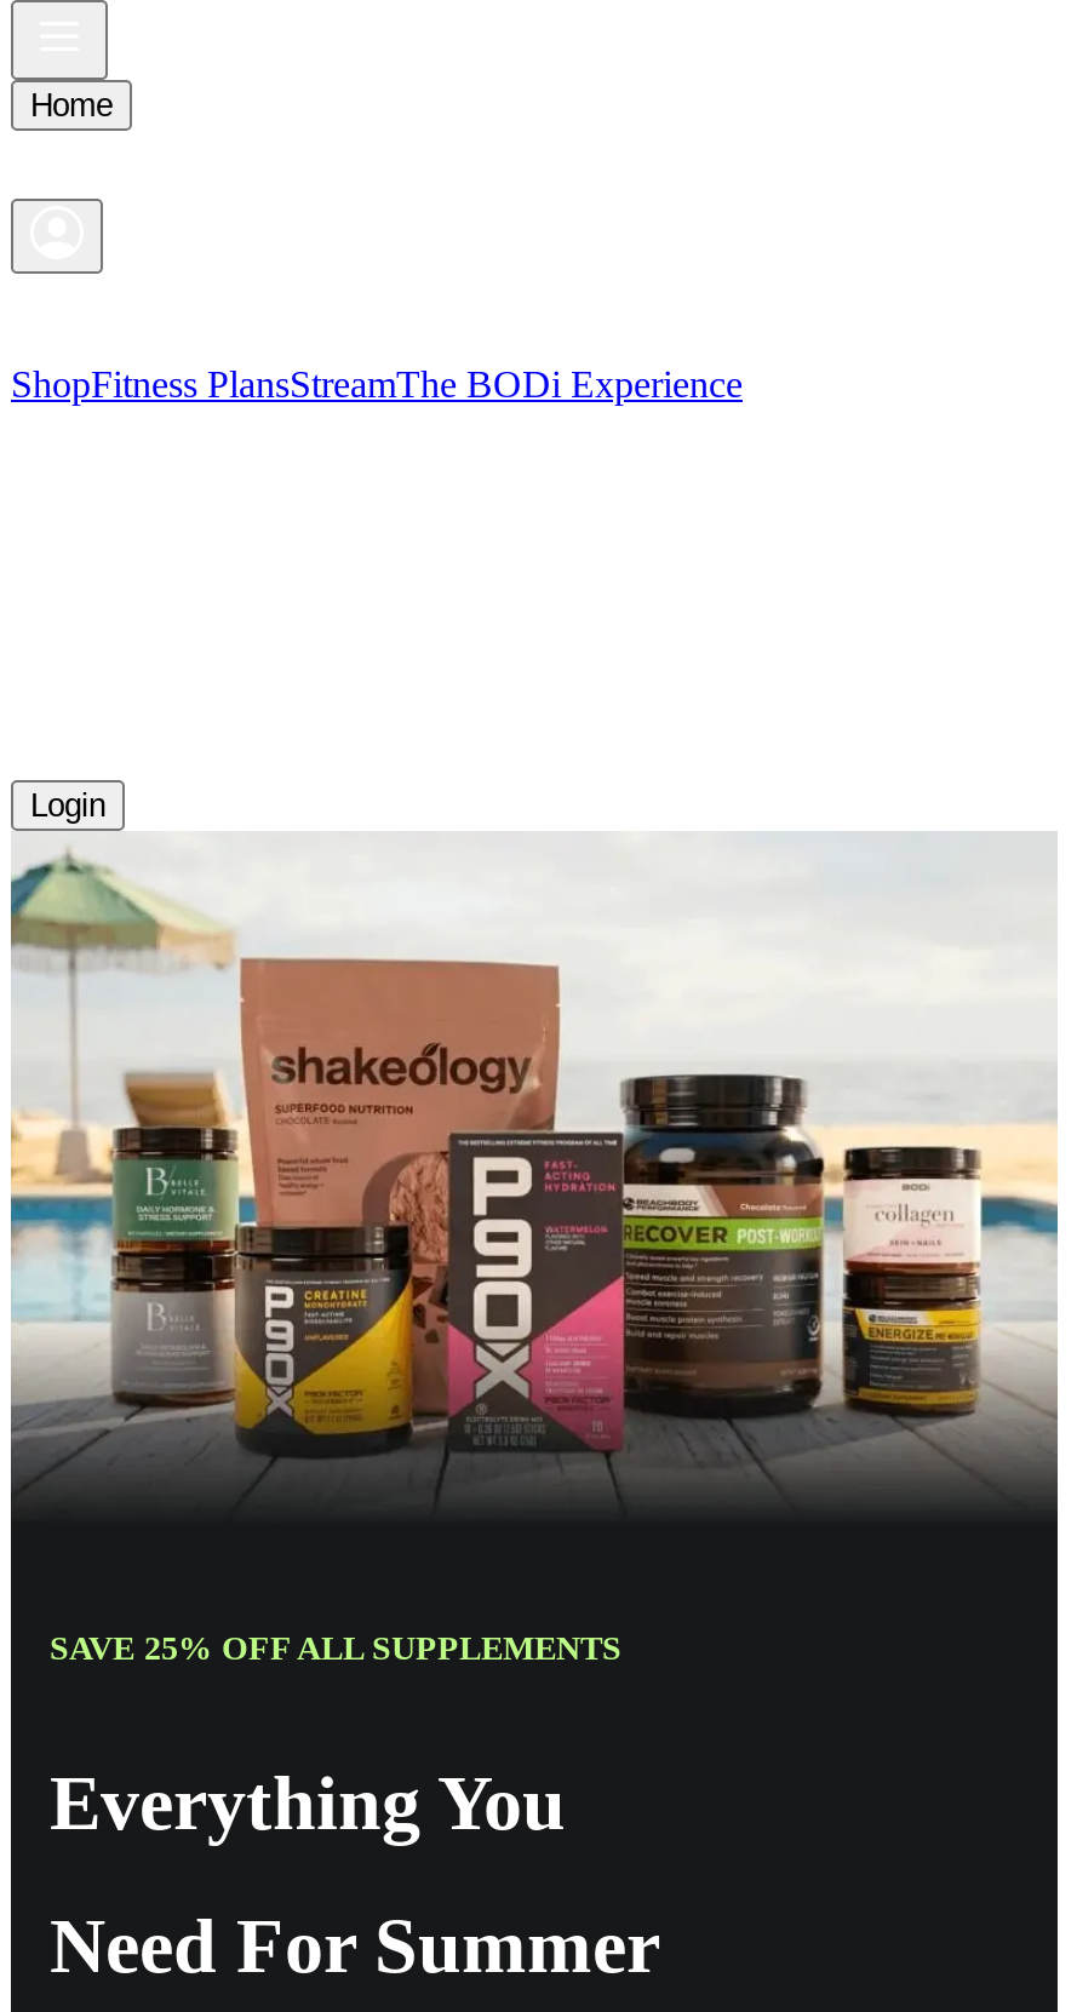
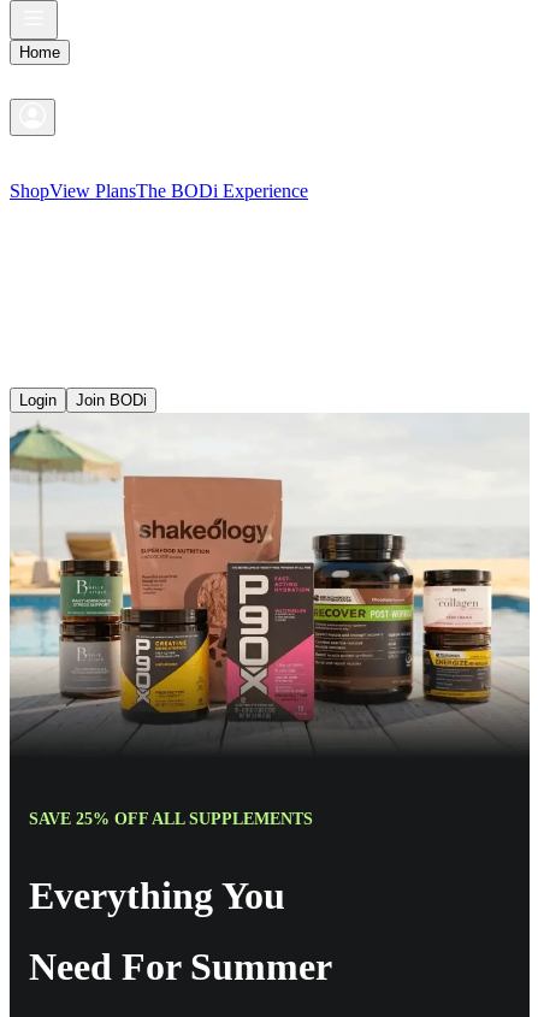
[11,363,743,405] ShopFitness PlansStreamThe BODi Experience -> [10,181,308,201] ShopView PlansThe BODi Experience
none -> [76,391,147,409] Join BODi

